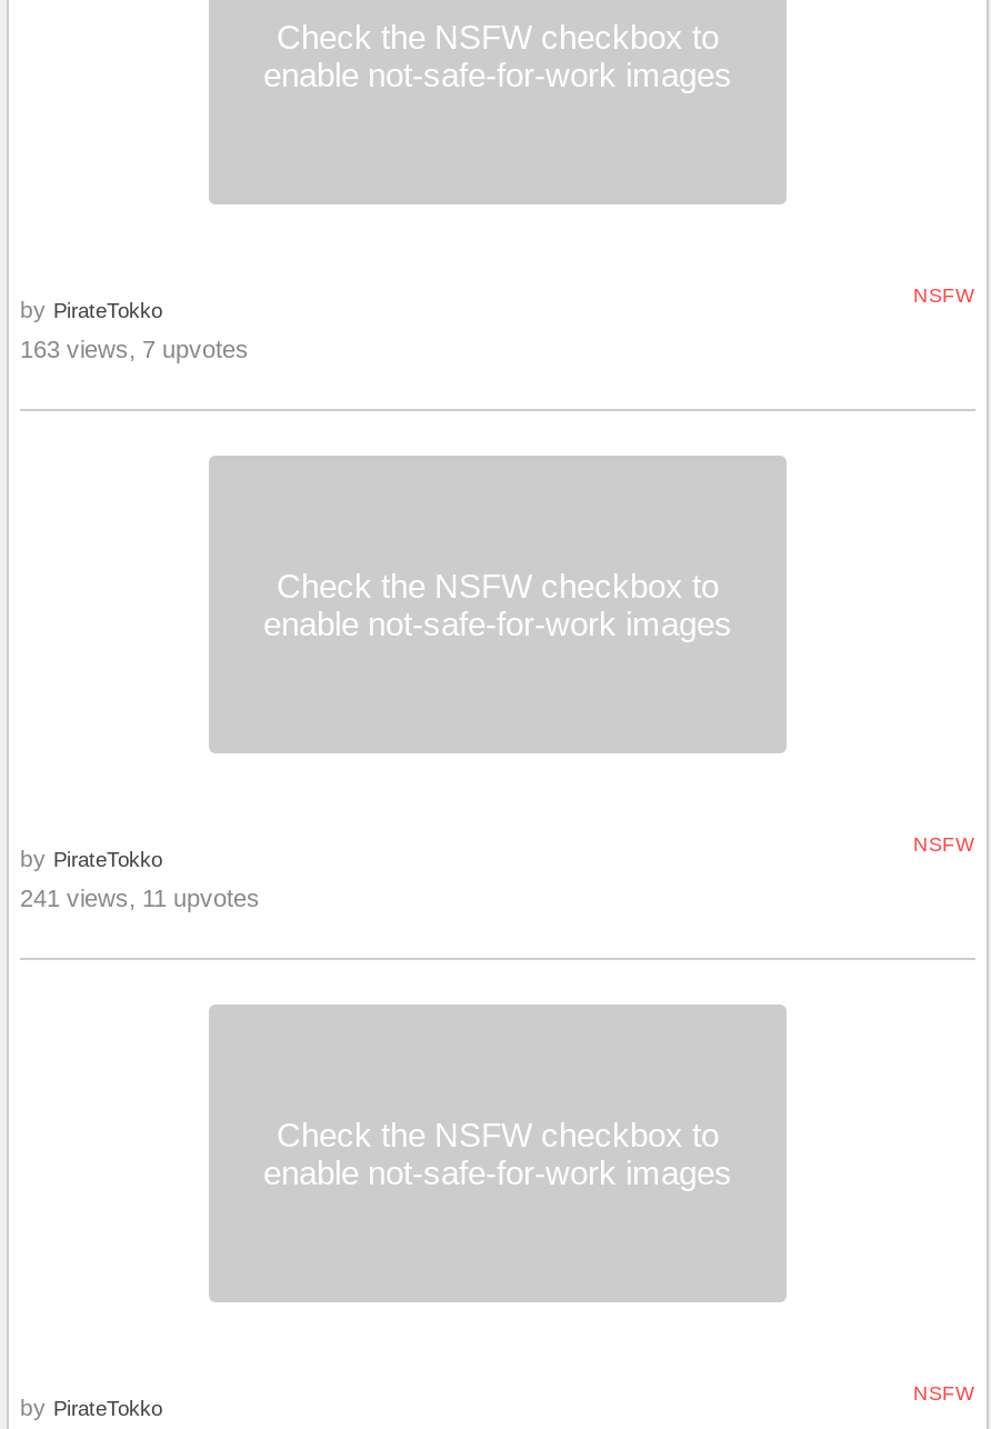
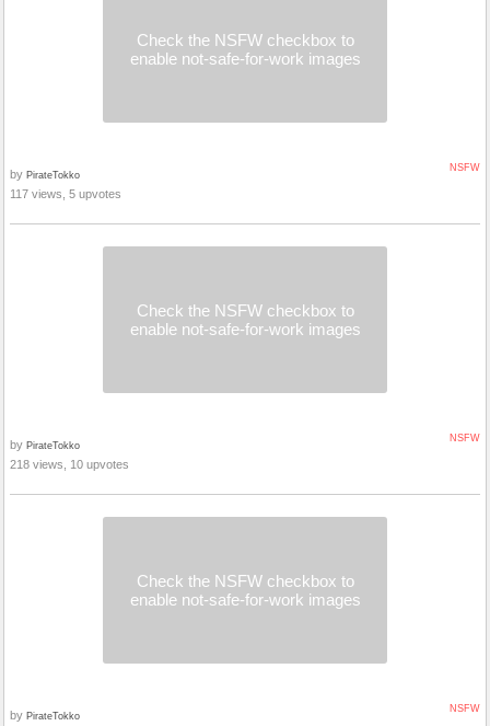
[20,336,249,362] 163 views, 7 upvotes -> [10,187,121,200] 117 views, 5 upvotes
[20,885,260,911] 241 views, 11 upvotes -> [10,458,129,471] 218 views, 10 upvotes

